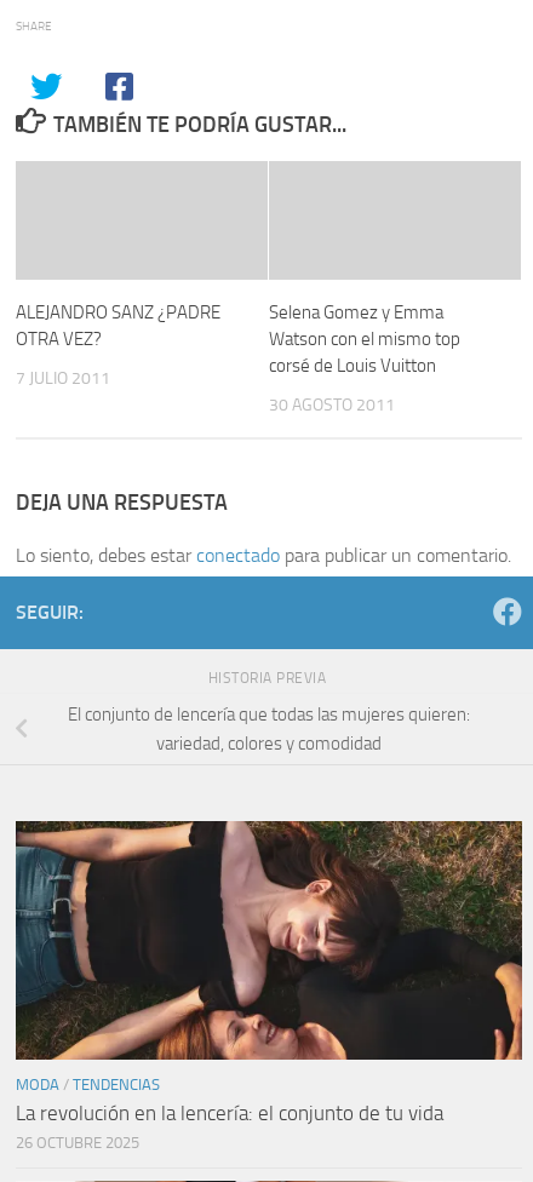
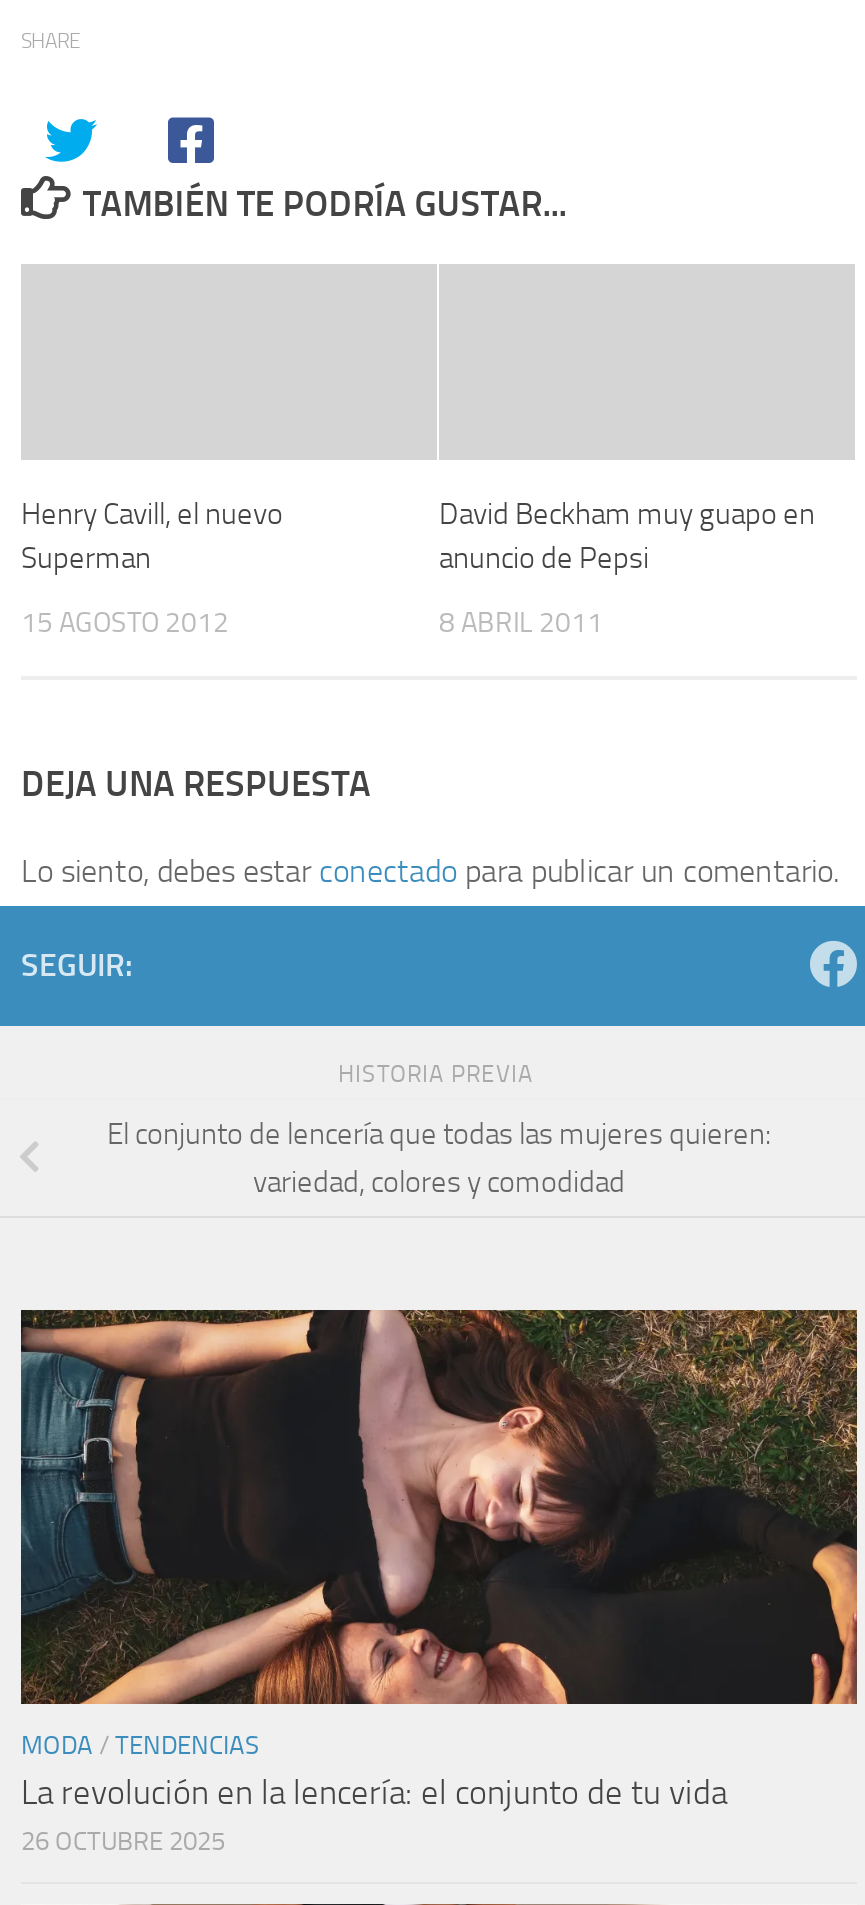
[16,302,220,350] ALEJANDRO SANZ ¿PADRE | OTRA VEZ? -> [21,496,283,576] Henry Cavill, el nuevo | Superman
[269,302,460,377] Selena Gomez y Emma | Watson con el mismo top | corsé de Louis Vuitton -> [439,496,815,576] David Beckham muy guapo en | anuncio de Pepsi
[16,369,110,389] 7 JULIO 2011 -> [21,606,229,640] 15 AGOSTO 2012
[269,395,395,416] 30 AGOSTO 2011 -> [439,606,603,640] 8 ABRIL 2011

